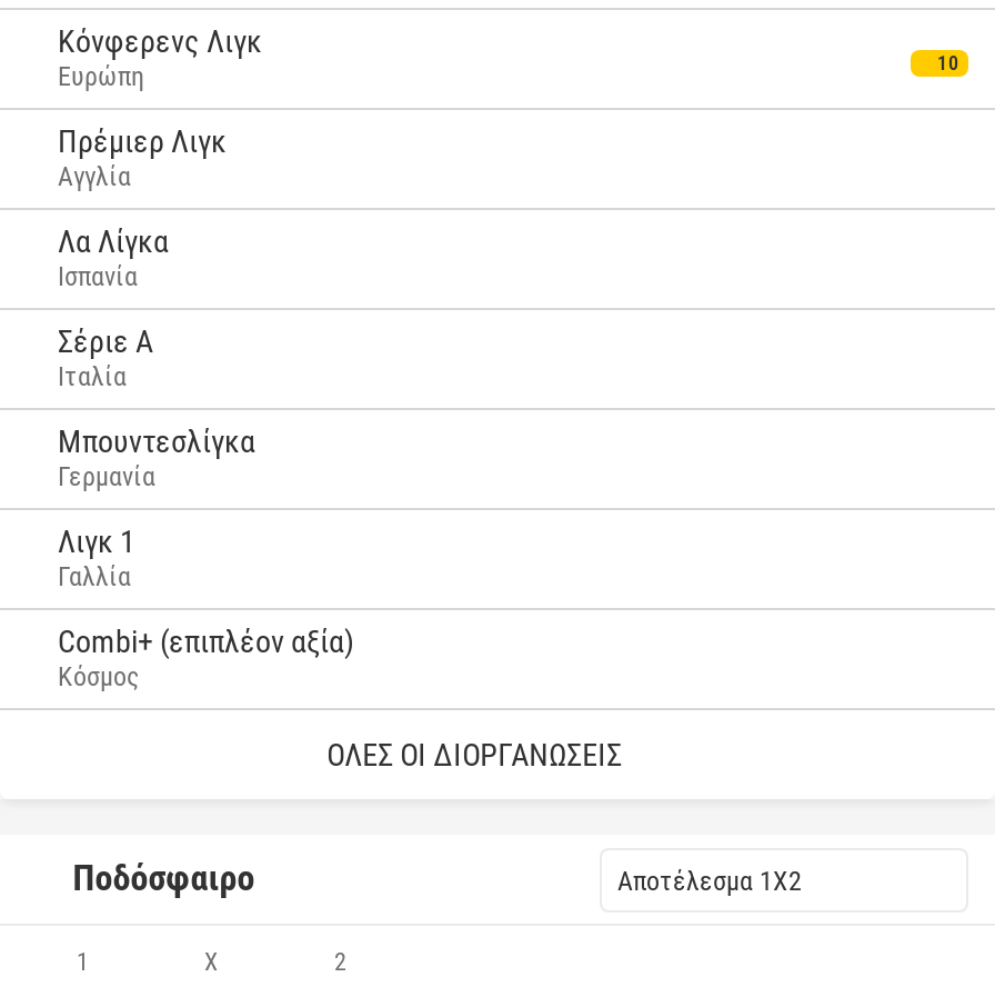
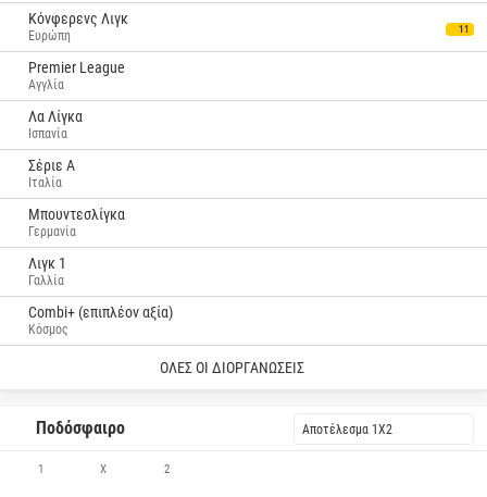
[937,51,959,73] 10 -> [459,23,470,34] 11
[58,123,227,159] Πρέμιερ Λιγκ -> [28,59,125,76] Premier League

